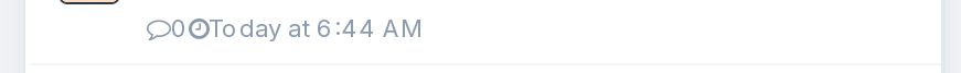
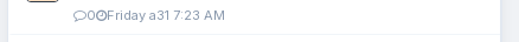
[171,13,423,44] 0 Today at 6:44 AM -> [86,7,225,23] 0 Friday a31 7:23 AM

